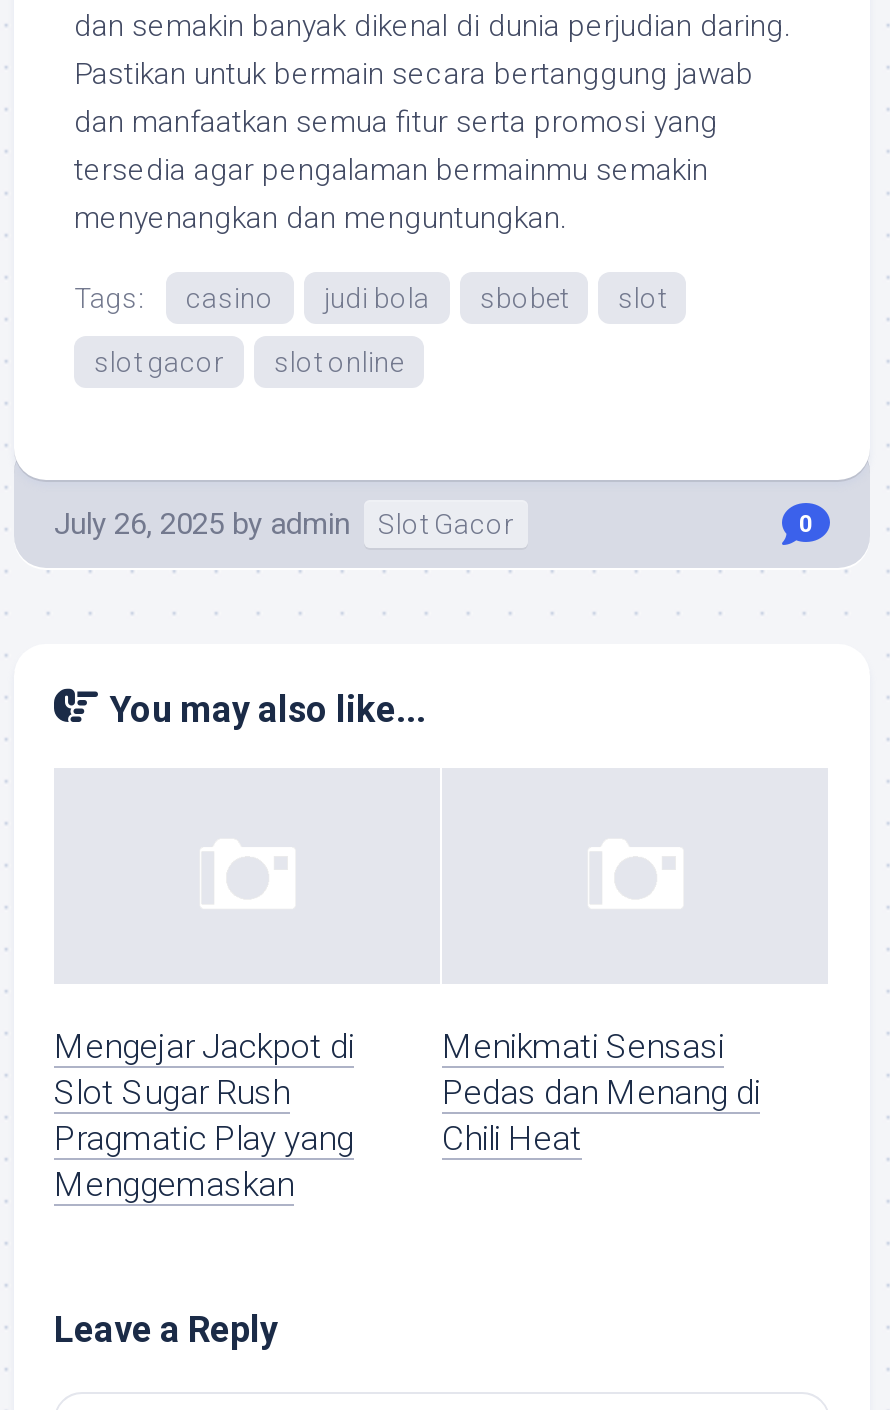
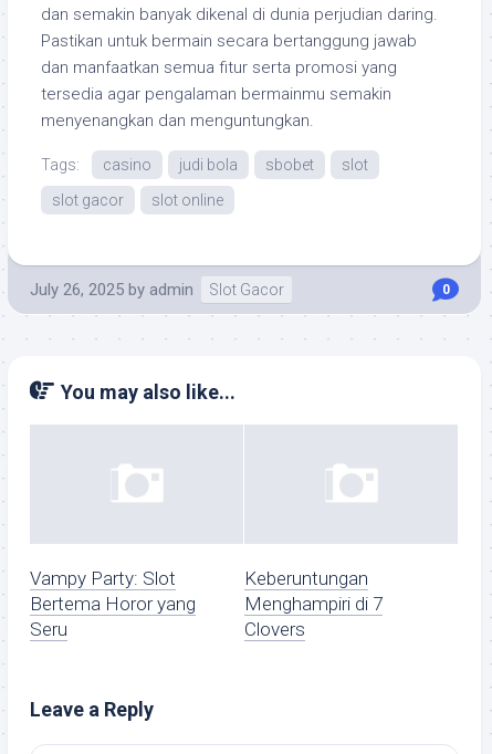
[54,1027,354,1205] Mengejar Jackpot di | Slot Sugar Rush | Pragmatic Play yang | Menggemaskan -> [30,568,196,641] Vampy Party: Slot | Bertema Horor yang | Seru
[442,1027,760,1159] Menikmati Sensasi | Pedas dan Menang di | Chili Heat -> [244,568,383,641] Keberuntungan | Menghampiri di 7 | Clovers

